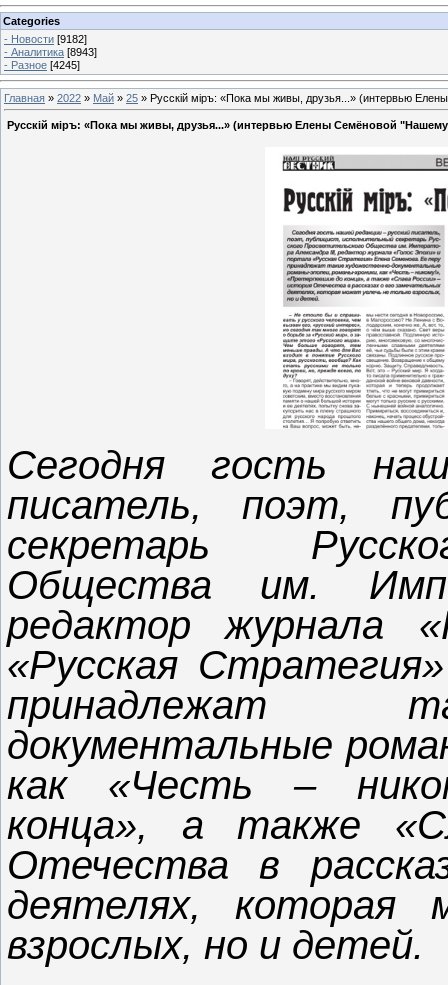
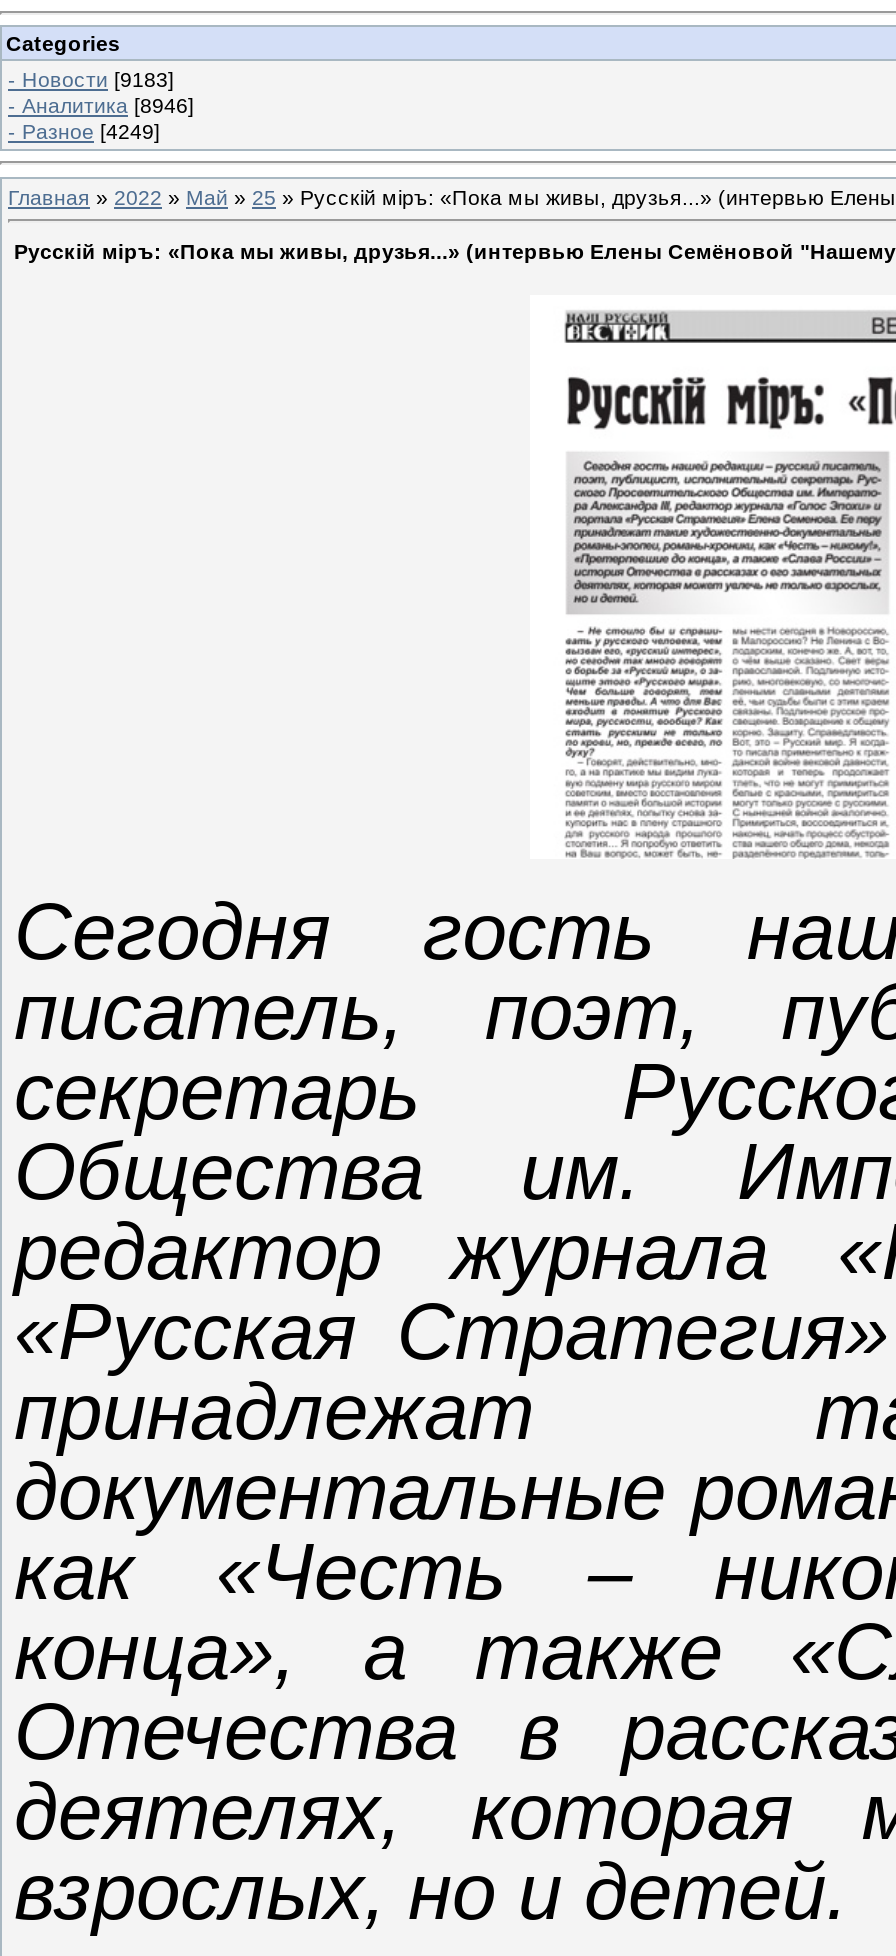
[4,33,87,45] - Новости [9182] -> [8,67,174,91] - Новости [9183]
[4,46,97,58] - Аналитика [8943] -> [8,93,194,117] - Аналитика [8946]
[4,59,80,71] - Разное [4245] -> [8,119,160,143] - Разное [4249]

